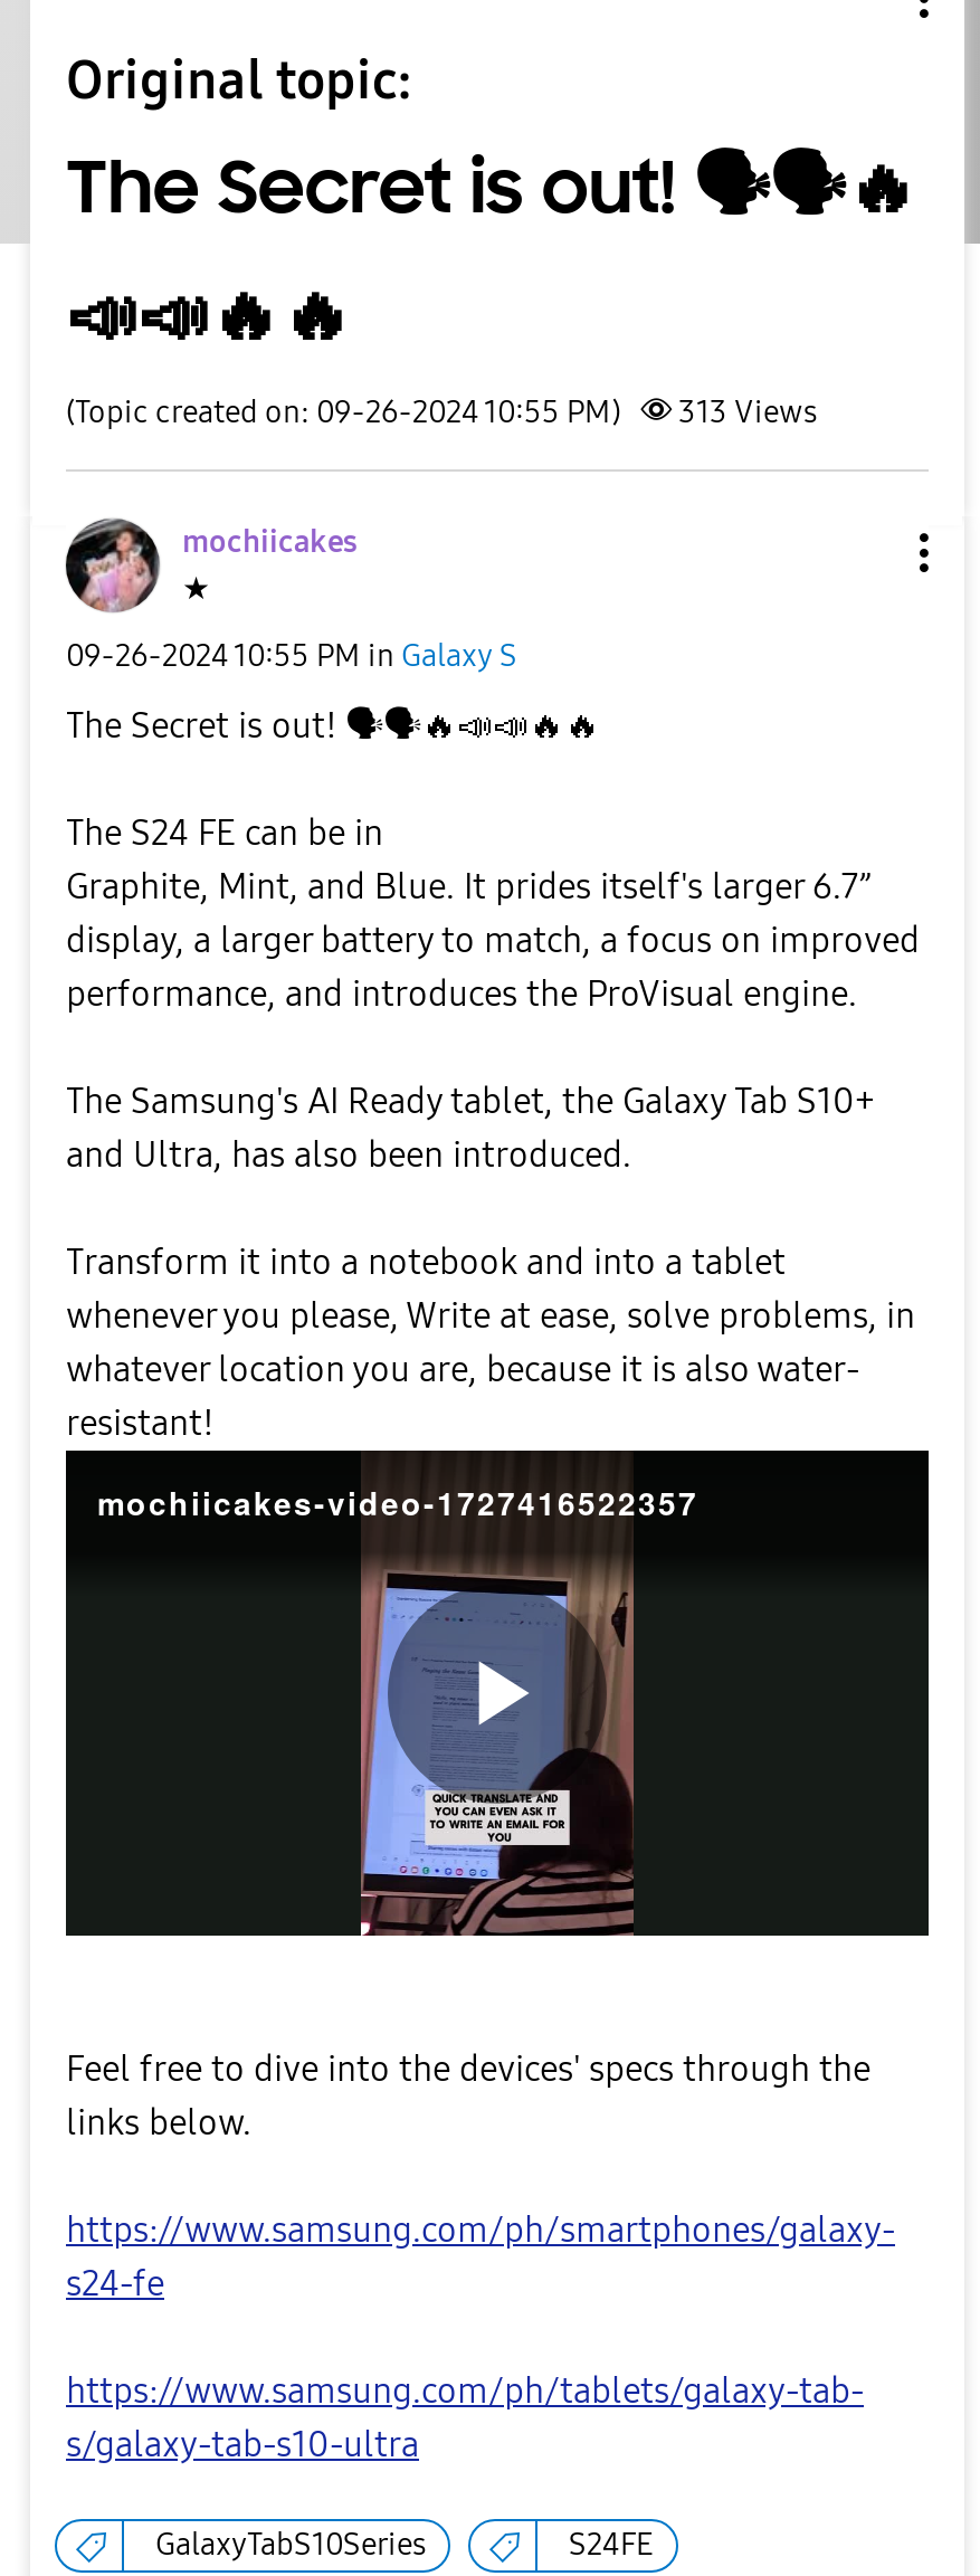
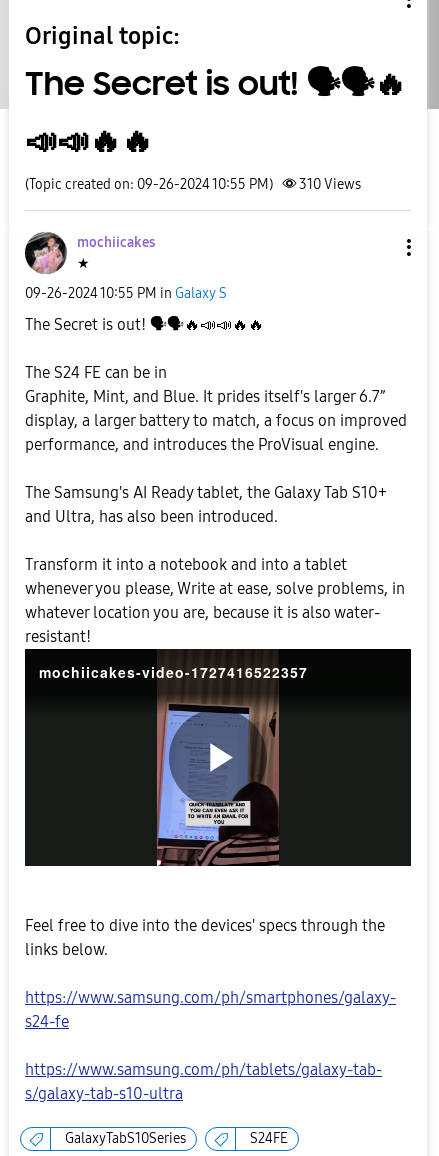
[66,393,817,431] (Topic created on: 09-26-2024 10:55 PM) 313 Views -> [25,176,361,193] (Topic created on: 09-26-2024 10:55 PM) 310 Views

